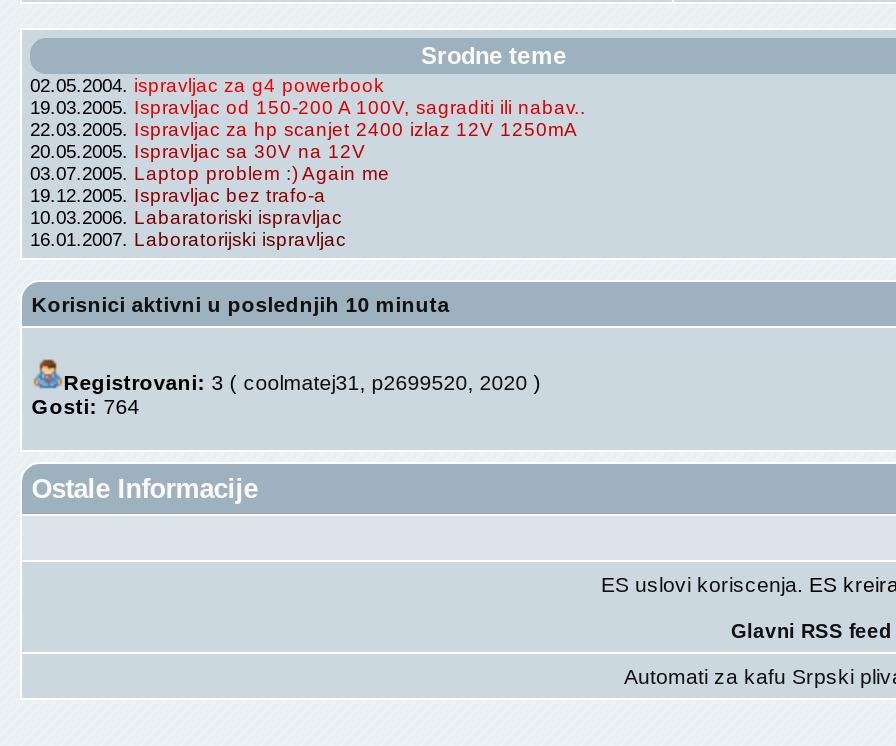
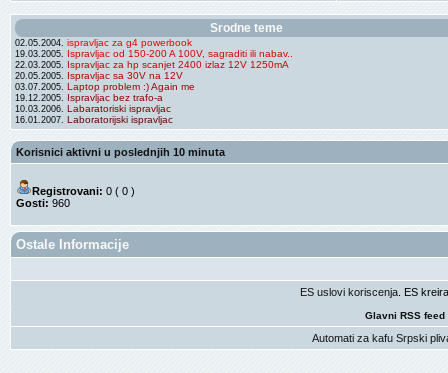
[64,371,542,395] Registrovani: 3 (coolmatej31, p2699520, 2020) -> [32,185,135,197] Registrovani: 0 ( 0 )
[32,395,140,419] Gosti:764 -> [16,197,70,209] Gosti:960

